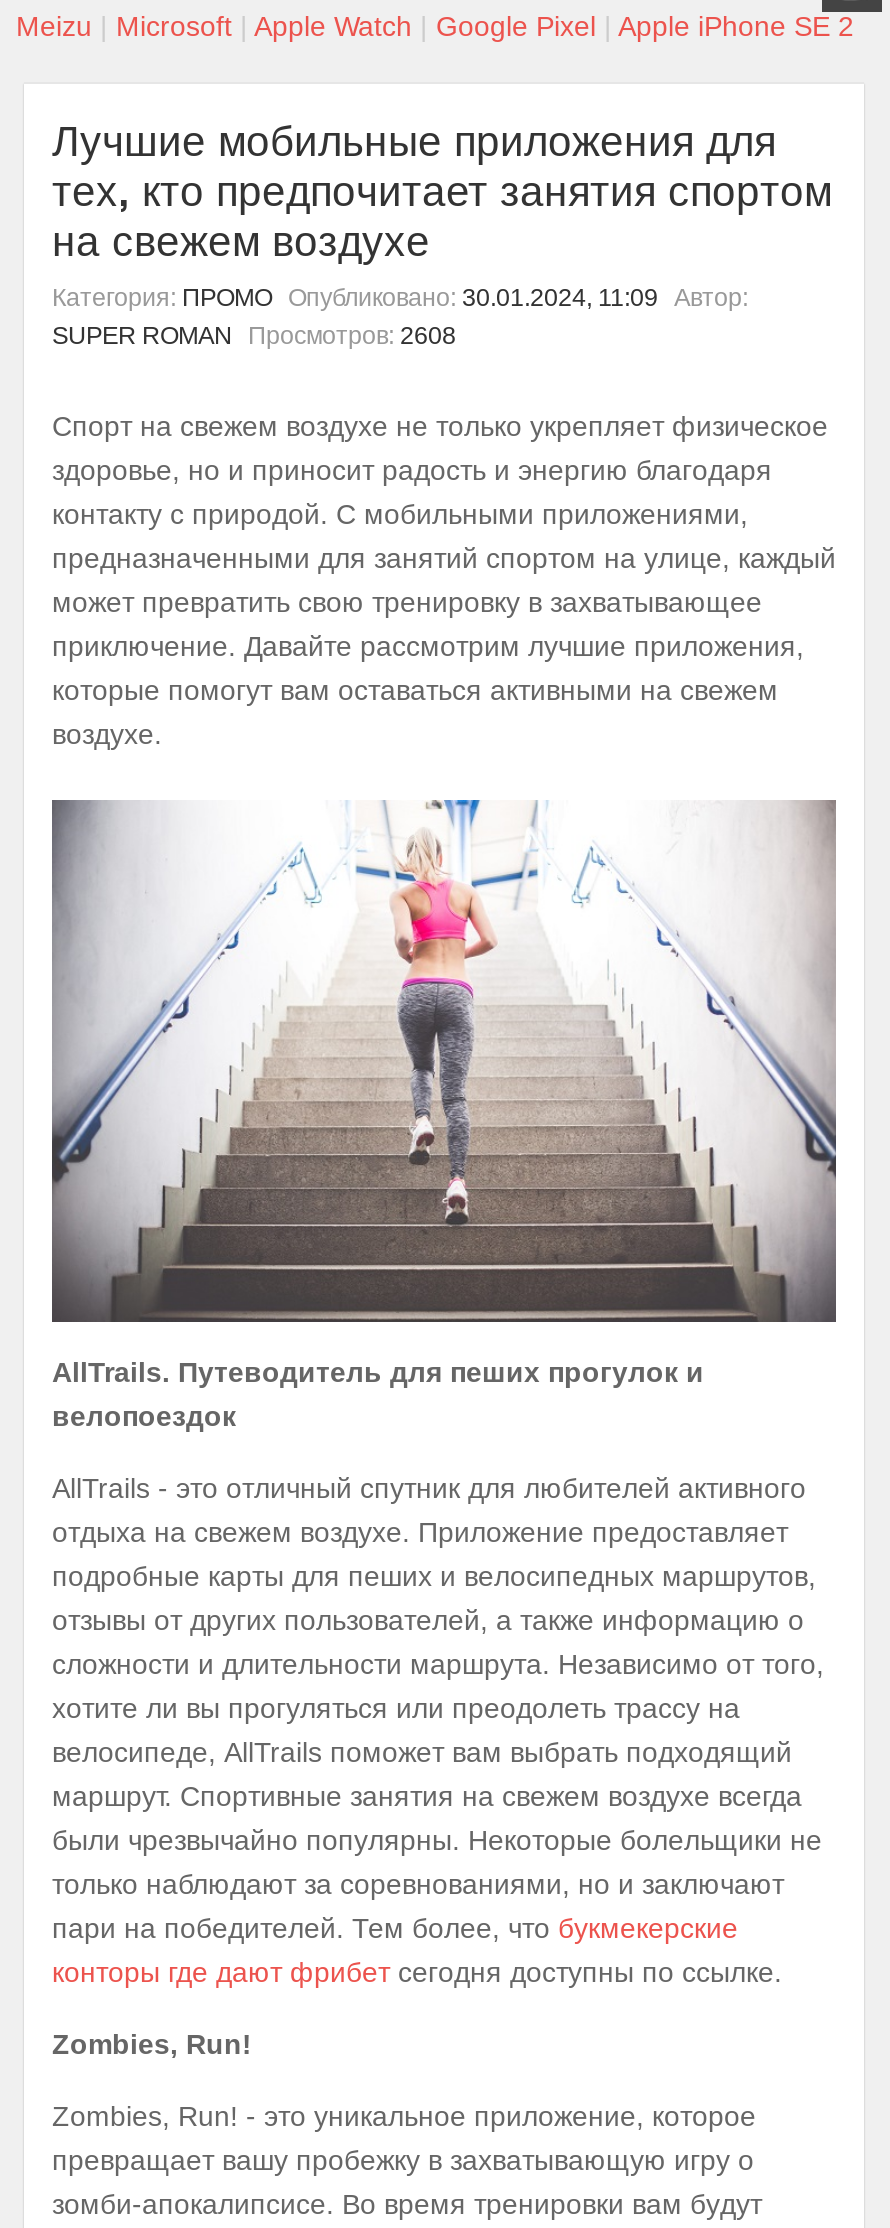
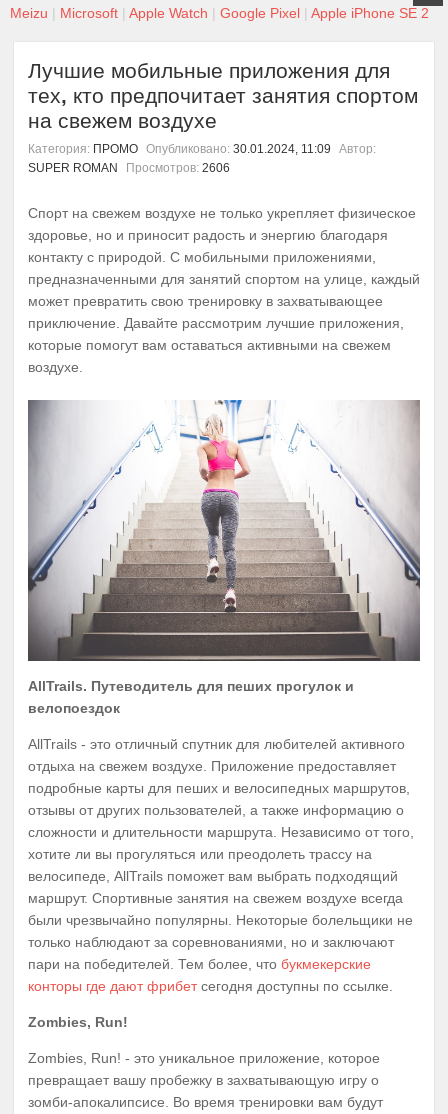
[52,322,456,350] SUPER ROMAN Просмотров: 2608 -> [28,161,230,175] SUPER ROMAN Просмотров: 2606

